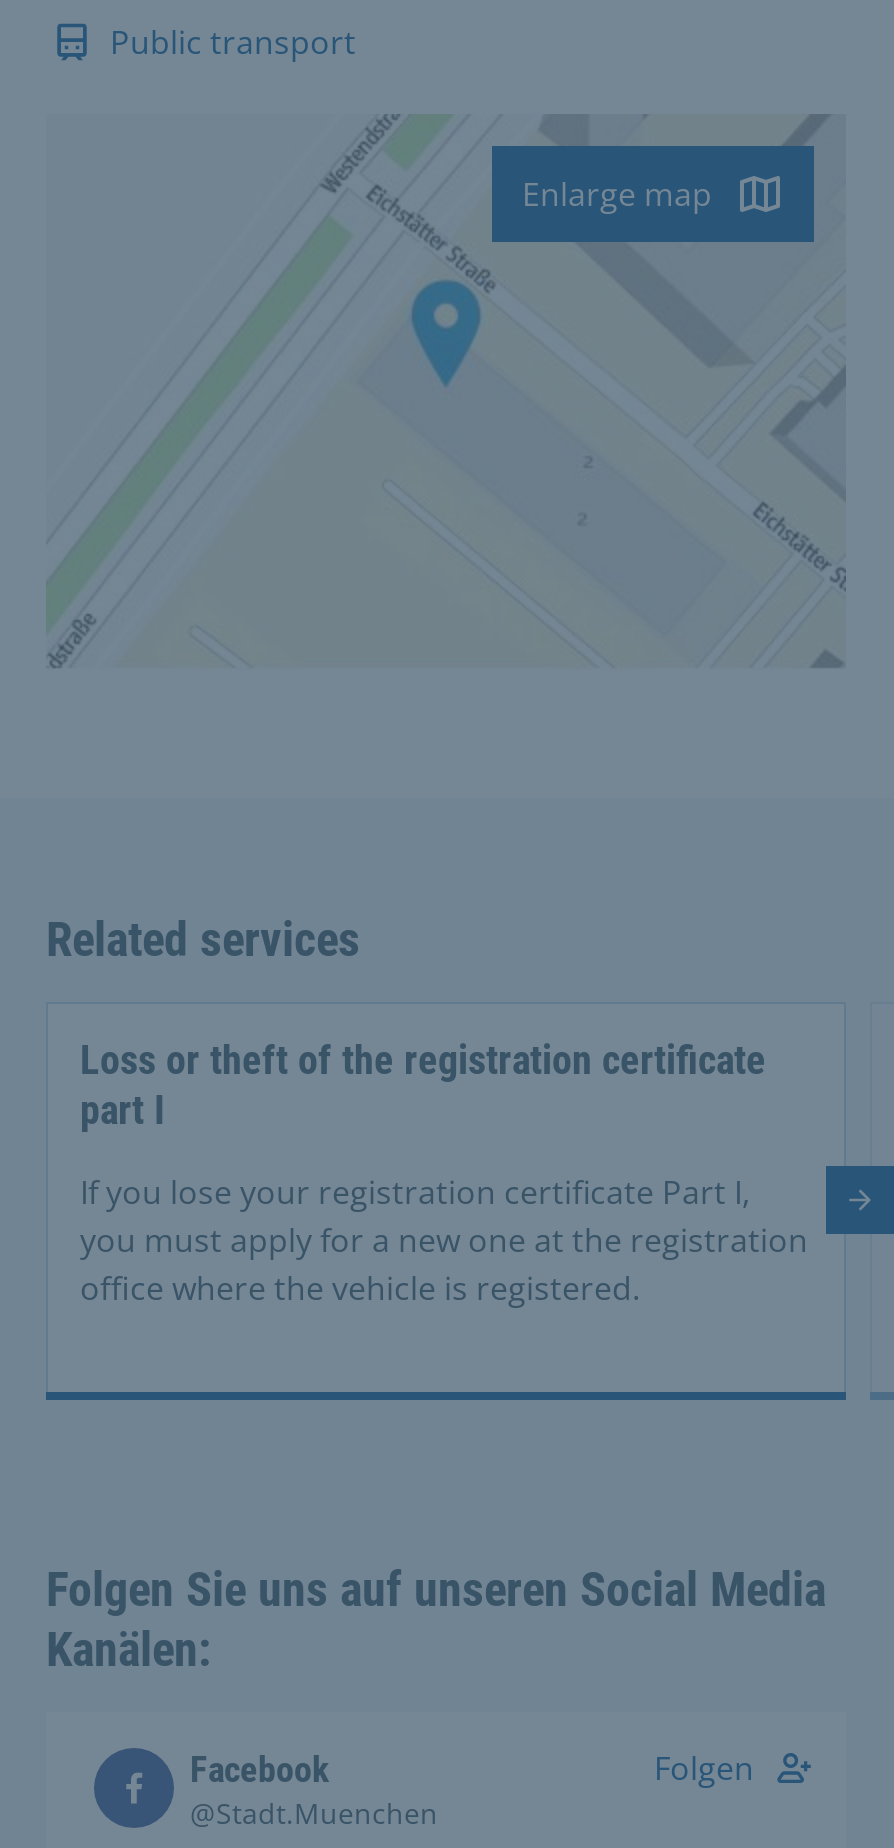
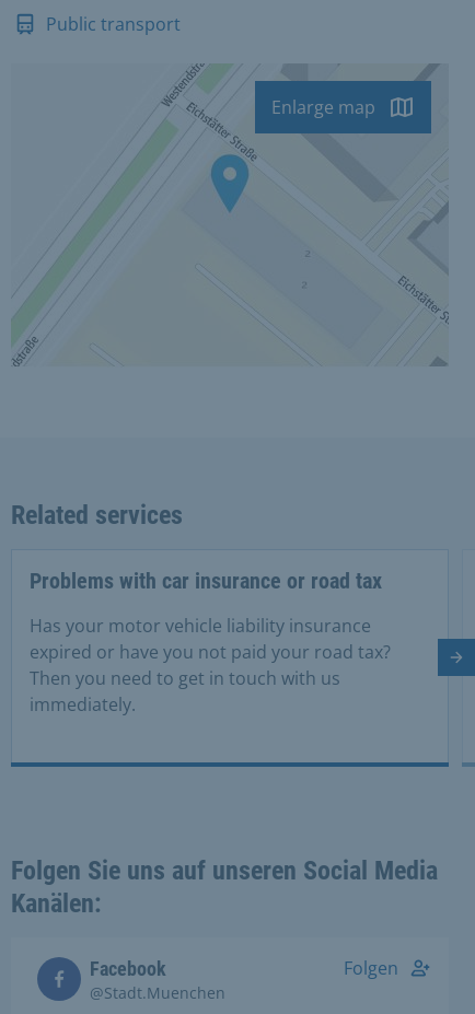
[80,1035,766,1133] Loss or theft of the registration certificate | part I -> [30,567,382,594] Problems with car insurance or road tax
[80,1169,808,1309] If you lose your registration certificate Part I, | you must apply for a new one at the registration | office where the vehicle is registered. -> [30,613,391,716] Has your motor vehicle liability insurance | expired or have you not paid your road tax? | Then you need to get in touch with us | immediately.

